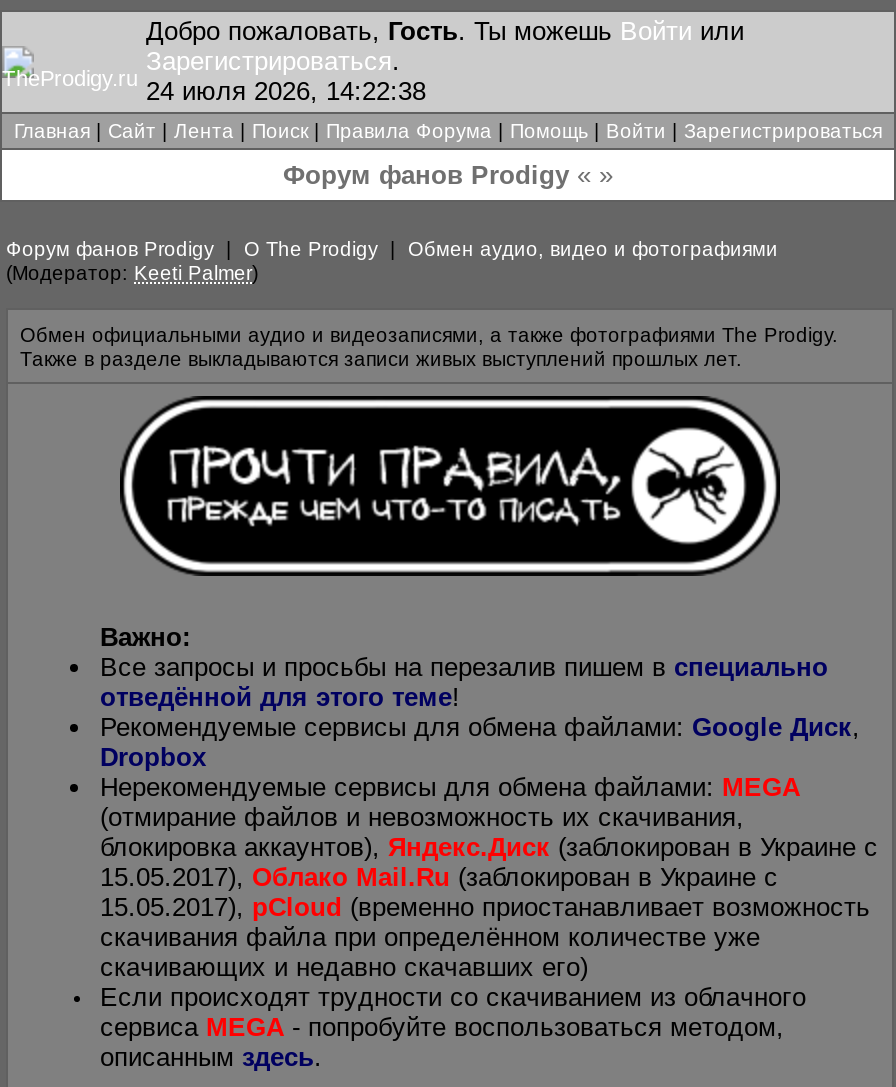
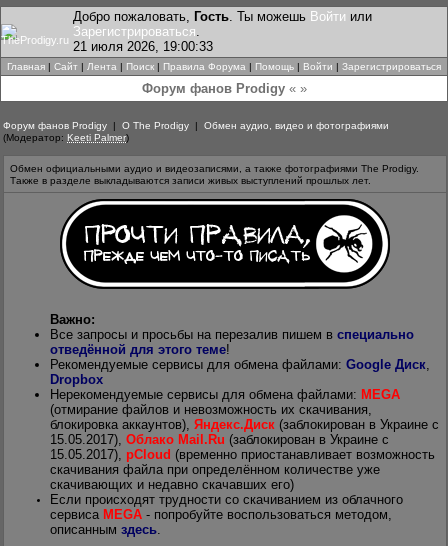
[146,76,426,106] 24 июля 2026, 14:22:38 -> [73,39,213,54] 21 июля 2026, 19:00:33

